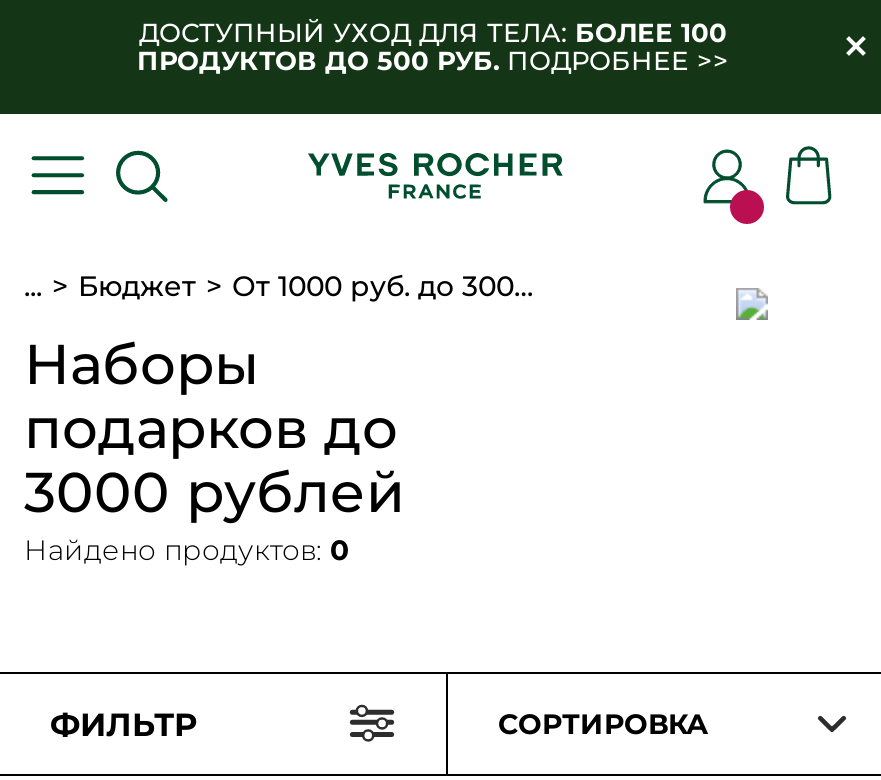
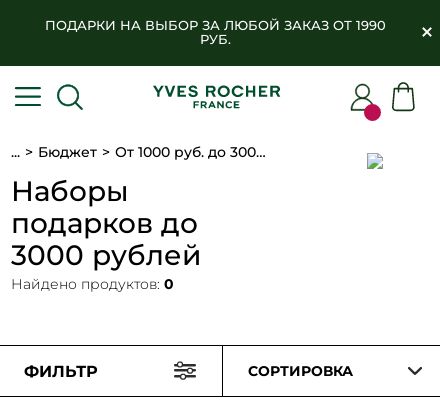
[137,16,729,76] ДОСТУПНЫЙ УХОД ДЛЯ ТЕЛА: БОЛЕЕ 100 | ПРОДУКТОВ ДО 500 РУБ. ПОДРОБНЕЕ >> -> [45,17,386,47] ПОДАРКИ НА ВЫБОР ЗА ЛЮБОЙ ЗАКАЗ ОТ 1990 | РУБ.

